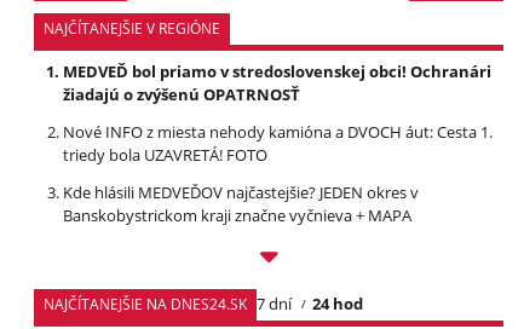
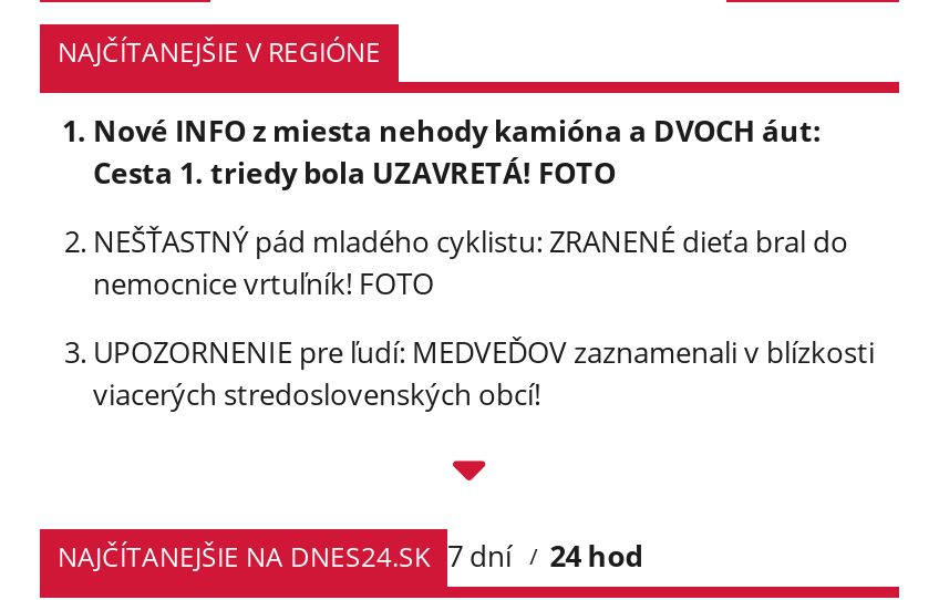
[63,60,491,105] MEDVEĎ bol priamo v stredoslovenskej obci! Ochranári | žiadajú o zvýšenú OPATRNOSŤ -> [93,110,822,192] Nové INFO z miesta nehody kamióna a DVOCH áut: | Cesta 1. triedy bola UZAVRETÁ! FOTO
[63,120,493,165] Nové INFO z miesta nehody kamióna a DVOCH áut: Cesta 1. | triedy bola UZAVRETÁ! FOTO -> [93,220,848,302] NEŠŤASTNÝ pád mladého cyklistu: ZRANENÉ dieťa bral do | nemocnice vrtuľník! FOTO
[63,181,419,226] Kde hlásili MEDVEĎOV najčastejšie? JEDEN okres v | Banskobystrickom kraji značne vyčnieva + MAPA -> [93,331,875,413] UPOZORNENIE pre ľudí: MEDVEĎOV zaznamenali v blízkosti | viacerých stredoslovenských obcí!

